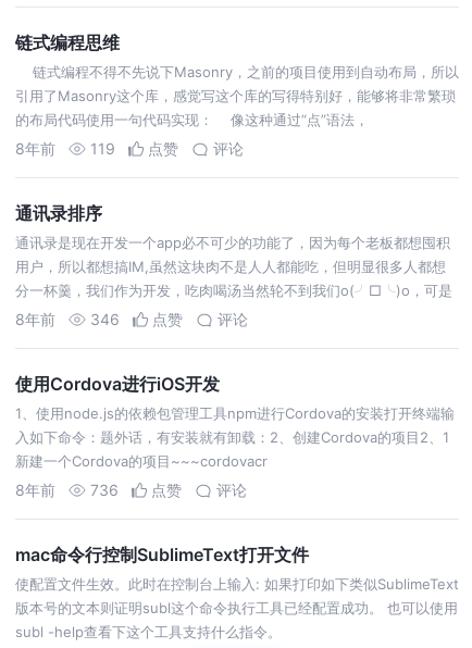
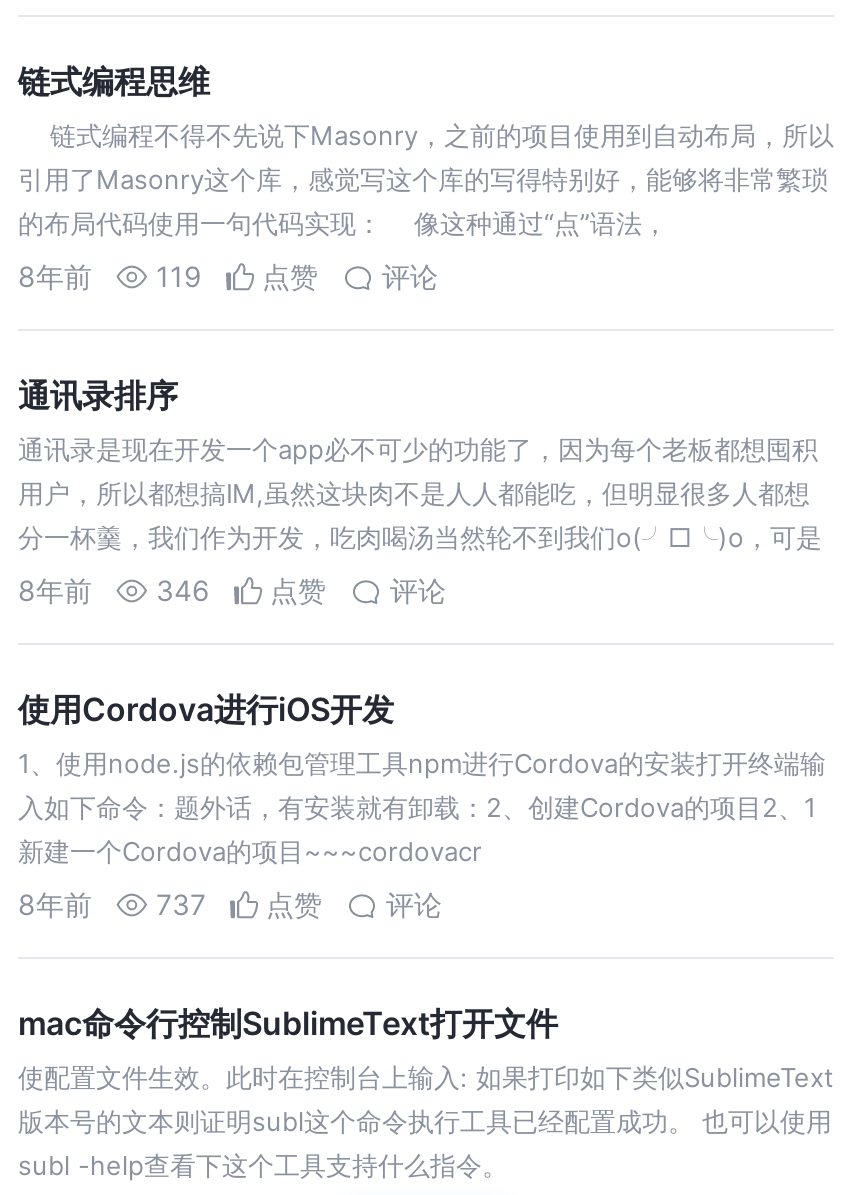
[15,481,247,499] 8年前 736 点赞 评论 -> [18,887,442,921] 8年前 737 点赞 评论

